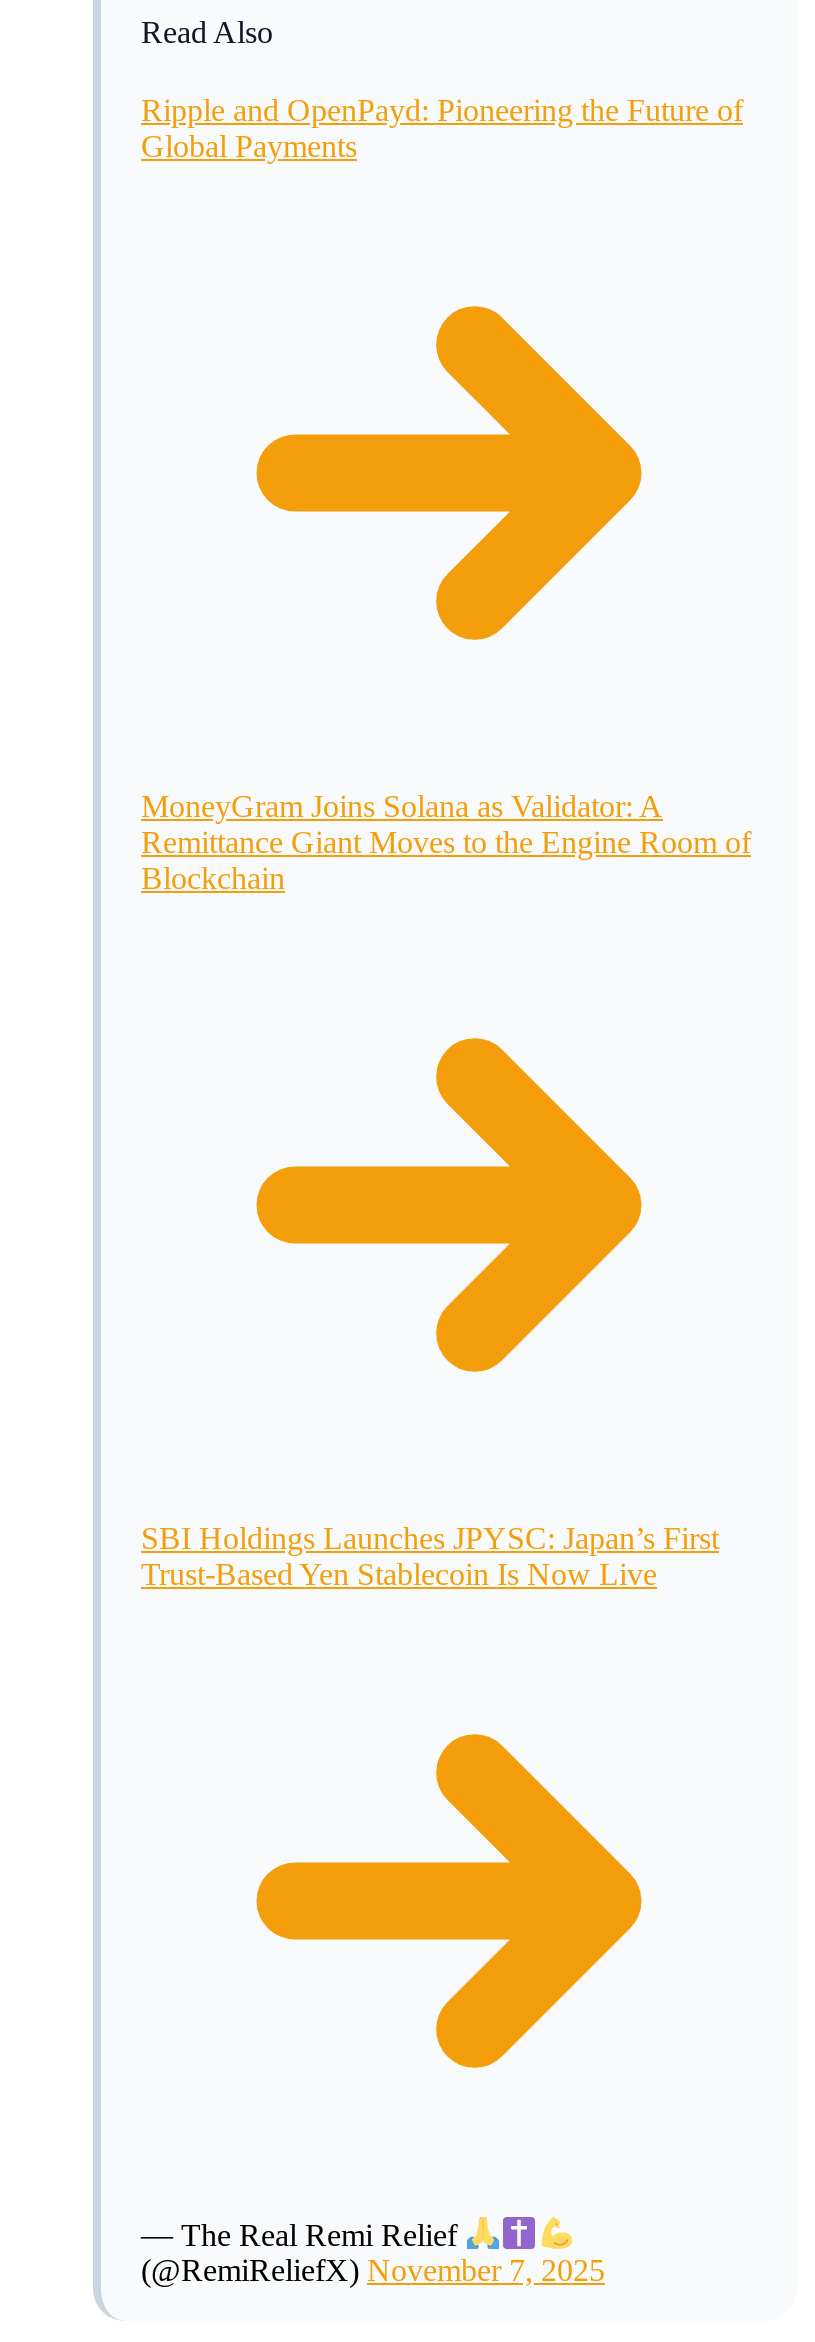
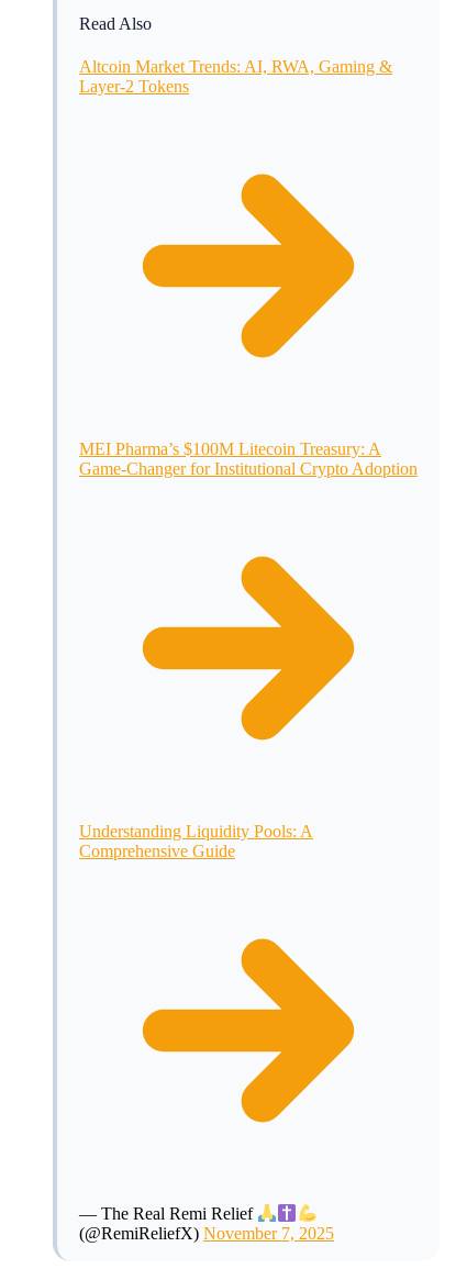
[141,93,743,163] Ripple and OpenPayd: Pioneering the Future of | Global Payments -> [79,57,392,95] Altcoin Market Trends: AI, RWA, Gaming & | Layer-2 Tokens
[141,789,751,895] MoneyGram Joins Solana as Validator: A | Remittance Giant Moves to the Engine Room of | Blockchain -> [79,439,418,478] MEI Pharma’s $100M Litecoin Treasury: A | Game-Changer for Institutional Crypto Adoption
[141,1521,719,1591] SBI Holdings Launches JPYSC: Japan’s First | Trust-Based Yen Stablecoin Is Now Live -> [79,822,313,860] Understanding Liquidity Pools: A | Comprehensive Guide

